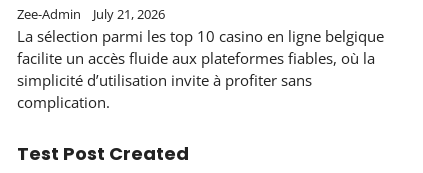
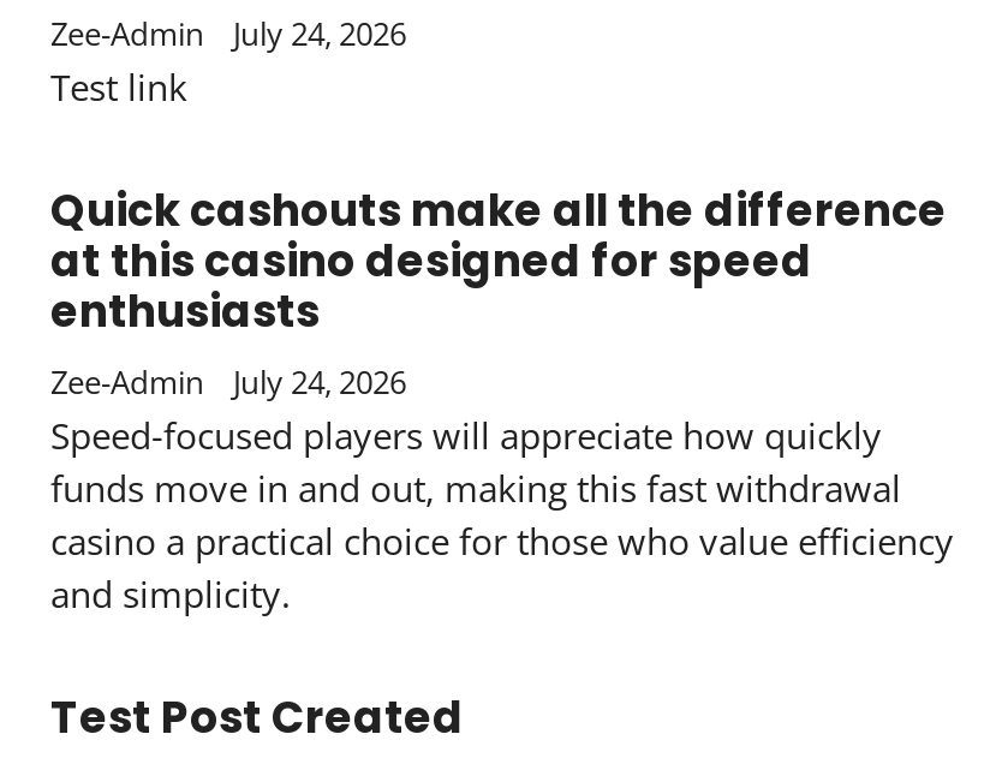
[17,5,384,112] July 21, 2026 | La sélection parmi les top 10 casino en ligne belgique | facilite un accès fluide aux plateformes fiables, où la | simplicité d’utilisation invite à profiter sans | complication. -> [50,12,954,617] July 24, 2026 | Test link | Quick cashouts make all the difference | at this casino designed for speed | enthusiasts | Zee-Admin | July 24, 2026 | Speed-focused players will appreciate how quickly | funds move in and out, making this fast withdrawal | casino a practical choice for those who value efficiency | and simplicity.

